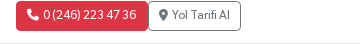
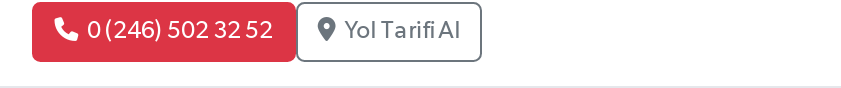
[43,9,136,21] 0 (246) 223 47 36 -> [87,19,273,43] 0 (246) 502 32 52

